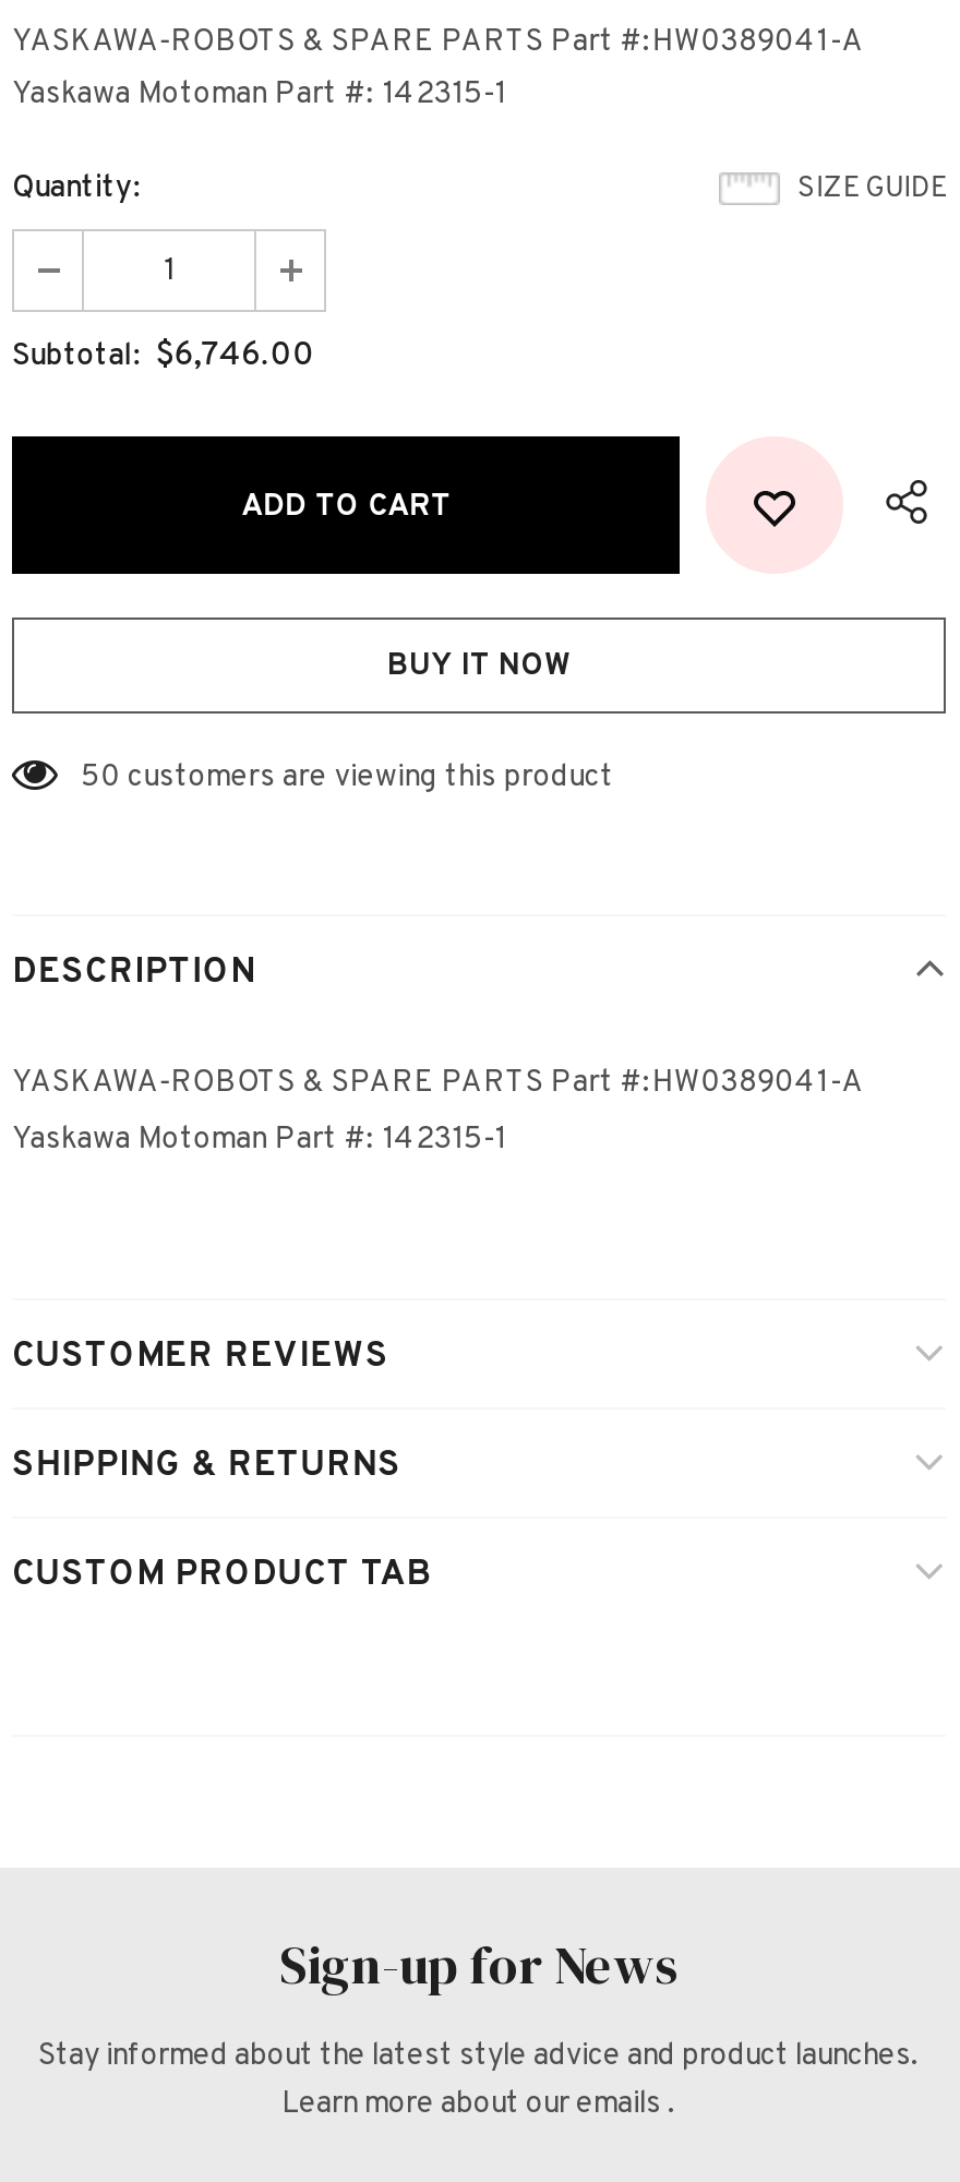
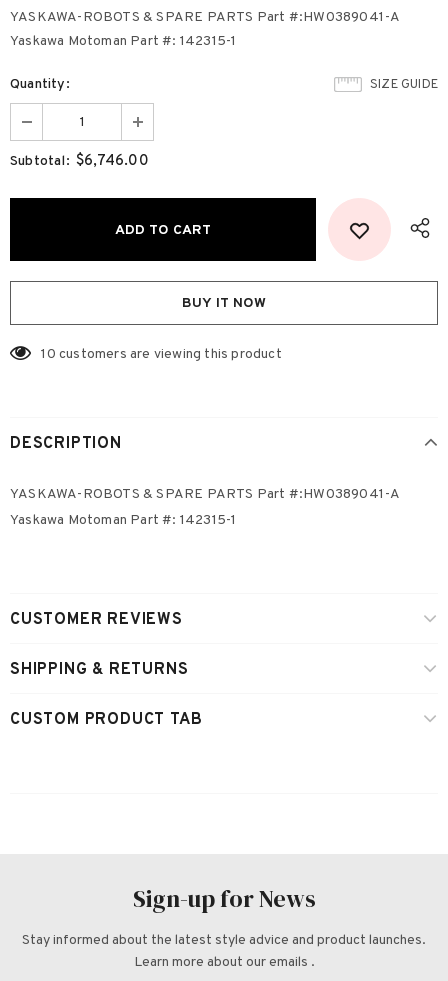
[81,759,614,796] 50 customers are viewing this product -> [41,346,282,363] 10 customers are viewing this product

